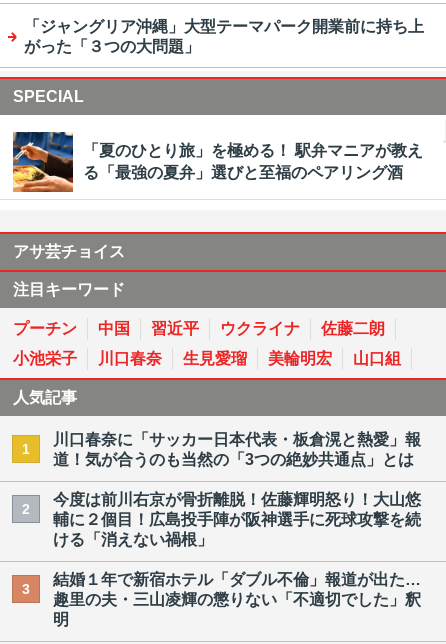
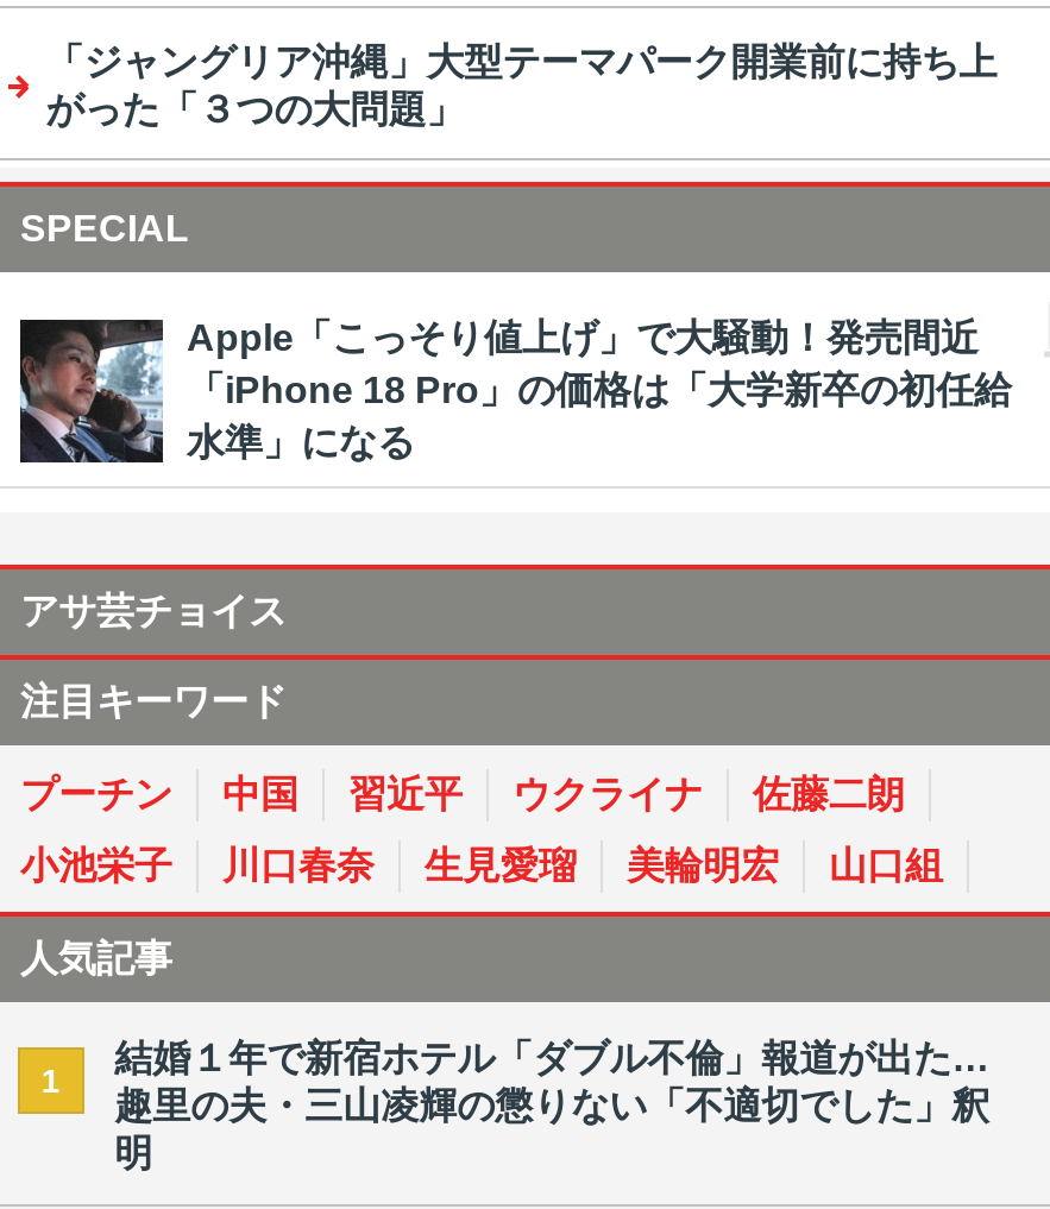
[12,131,423,193] [image] | 「夏のひとり旅」を極める！ 駅弁マニアが教え | る「最強の夏弁」選びと至福のペアリング酒 -> [18,317,1012,465] [image] | Apple「こっそり値上げ」で大騒動！発売間近 | 「iPhone 18 Pro」の価格は「大学新卒の初任給 | 水準」になる
[22,431,421,516] 川口春奈に「サッカー日本代表・板倉滉と熱愛」報 | 道！気が合うのも当然の「3つの絶妙共通点」とは | 2 -> none
[22,491,421,596] 今度は前川右京が骨折離脱！佐藤輝明怒り！大山悠 | 輔に２個目！広島投手陣が阪神選手に死球攻撃を続 | ける「消えない禍根」 | 3 -> none

